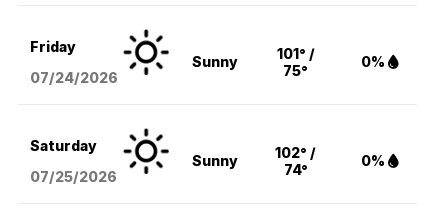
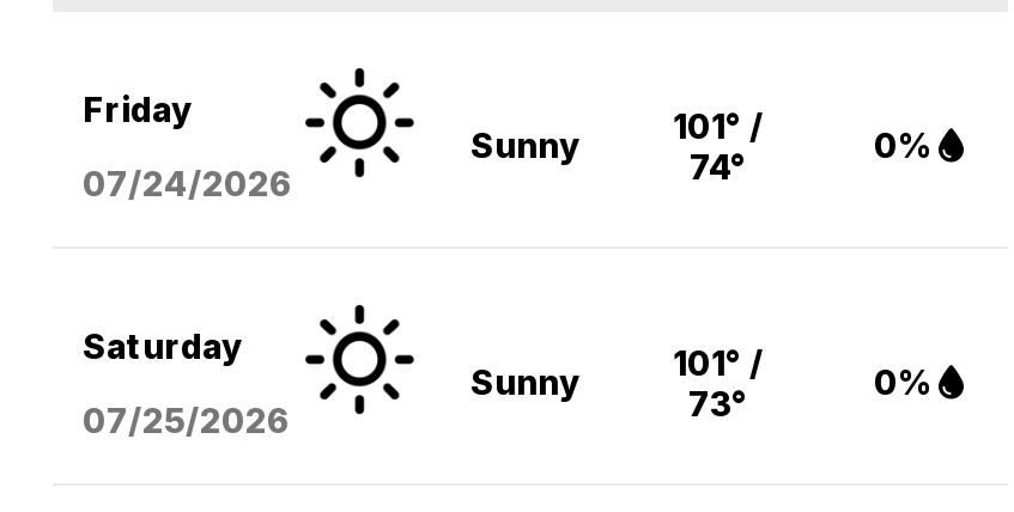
[283,62,308,79] 75° -> [690,146,747,186] 74°
[275,144,316,161] 102° / -> [673,342,764,383] 101° /
[284,161,308,178] 74° -> [688,383,748,423] 73°

